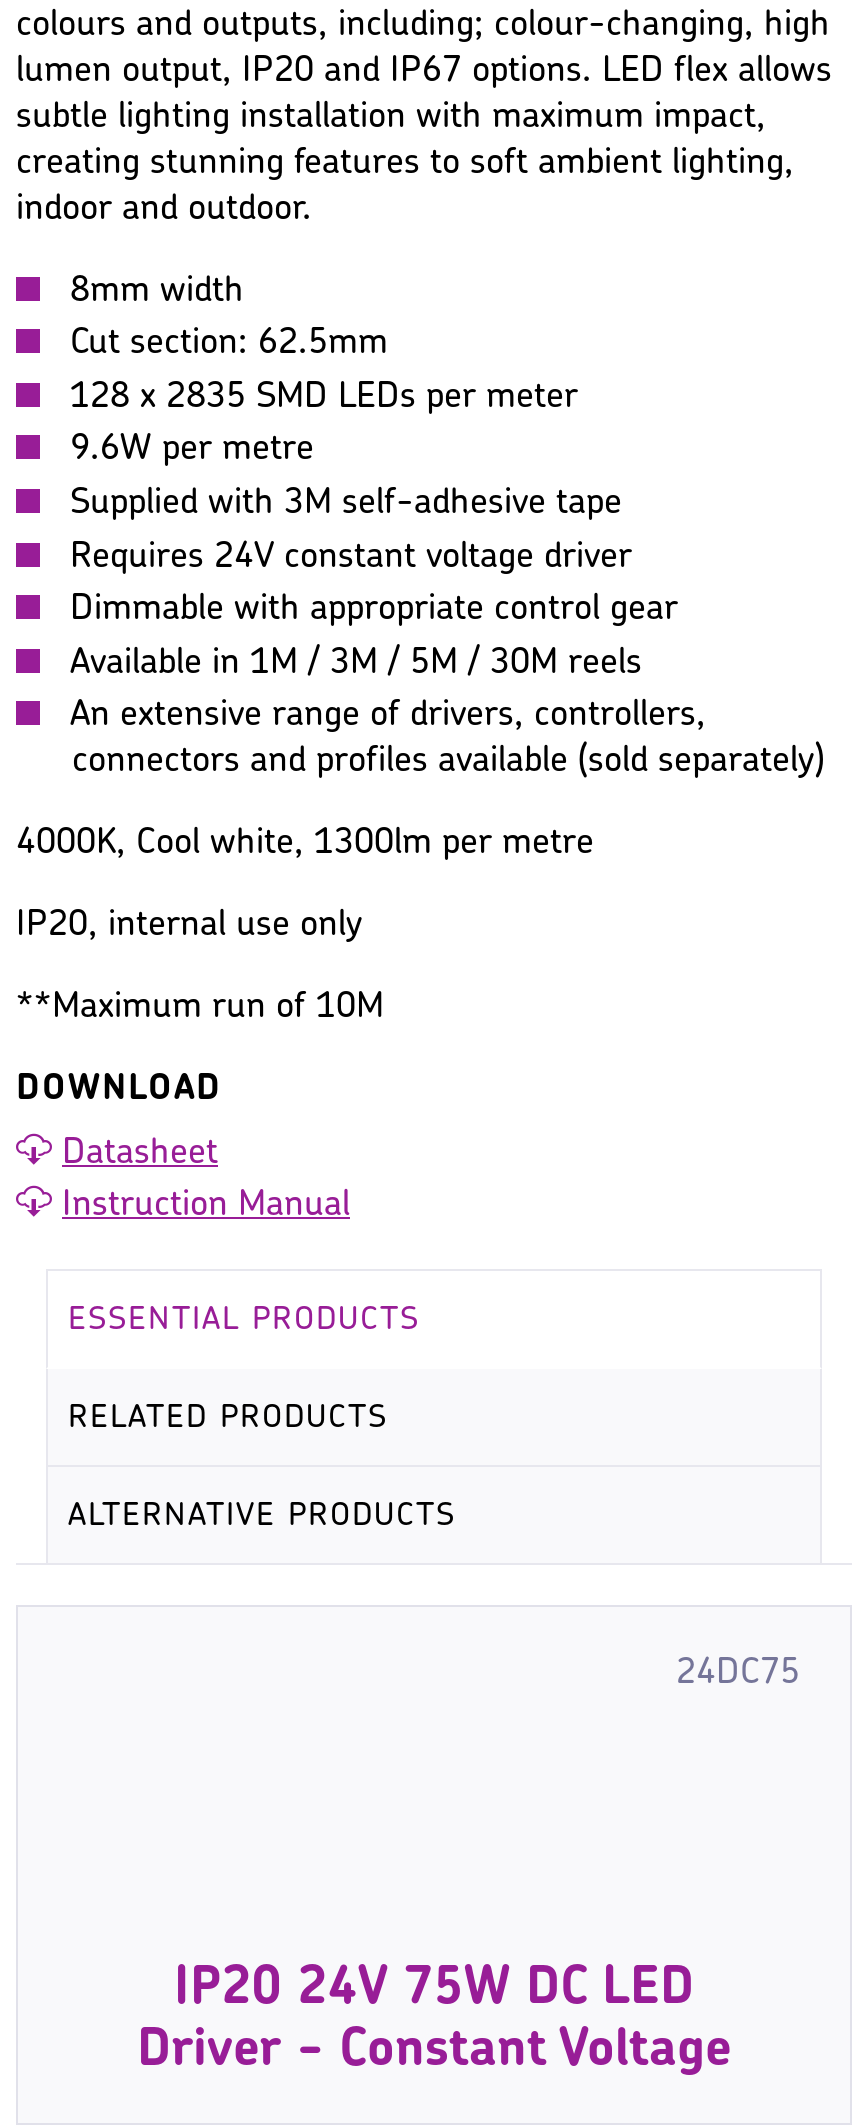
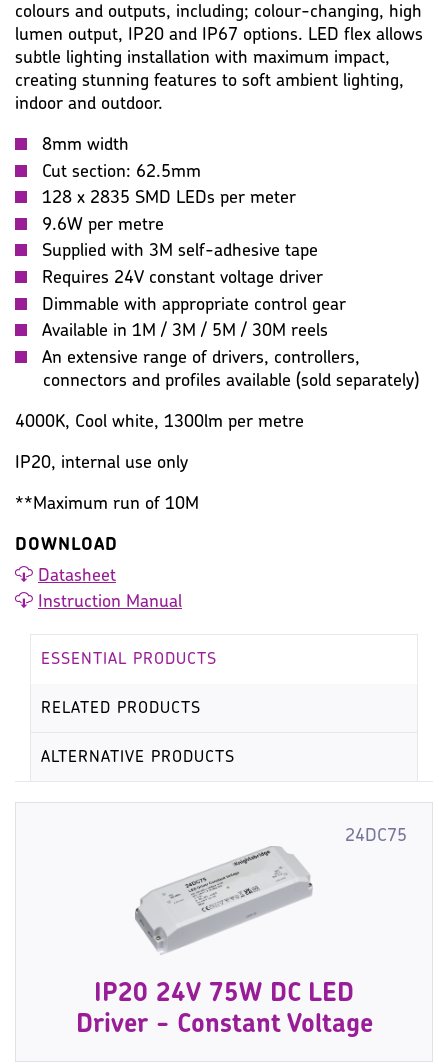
none -> [134,846,313,955] [image]

